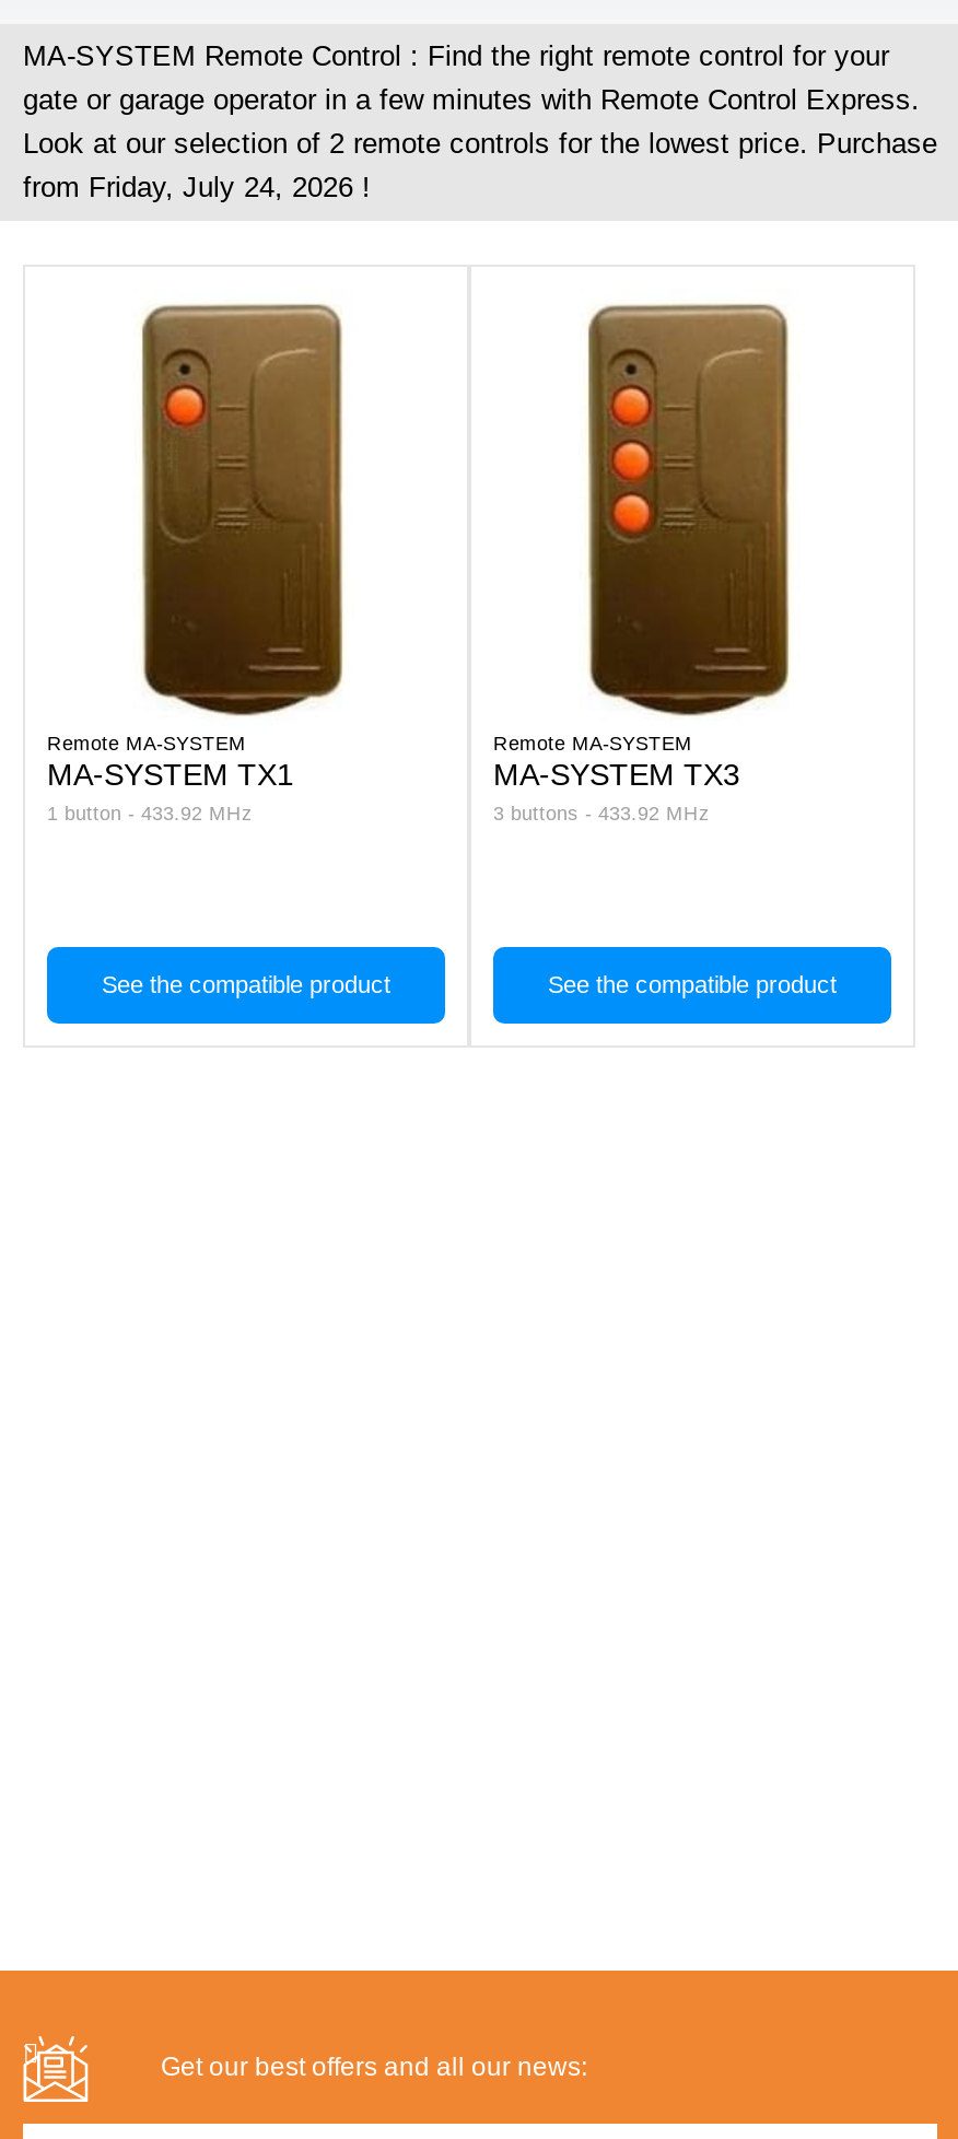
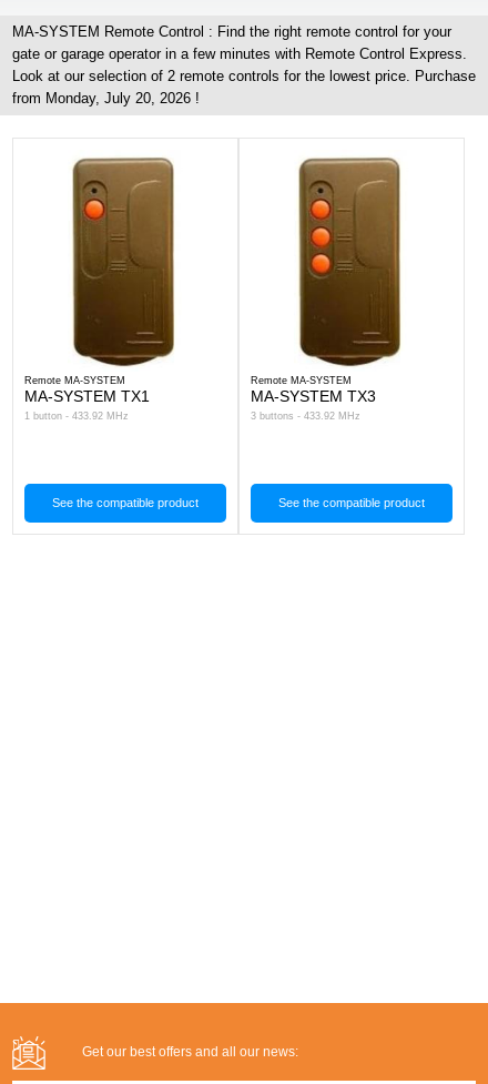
[23,171,371,203] from Friday, July 24, 2026 ! -> [12,90,200,107] from Monday, July 20, 2026 !

